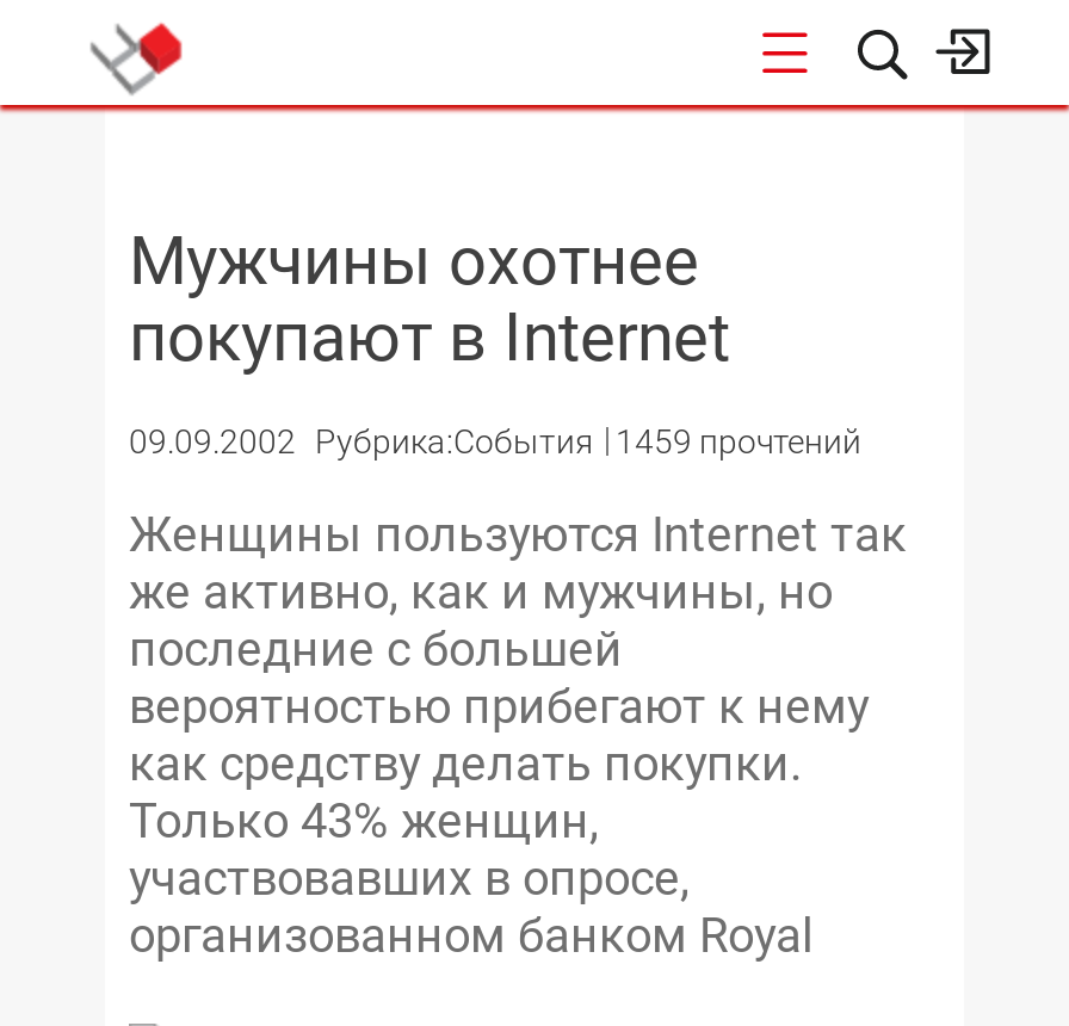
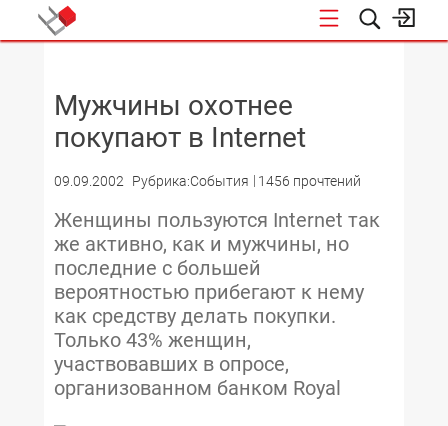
[129,422,861,461] 09.09.2002 Рубрика:События 1459 прочтений -> [54,173,361,189] 09.09.2002 Рубрика:События 1456 прочтений

